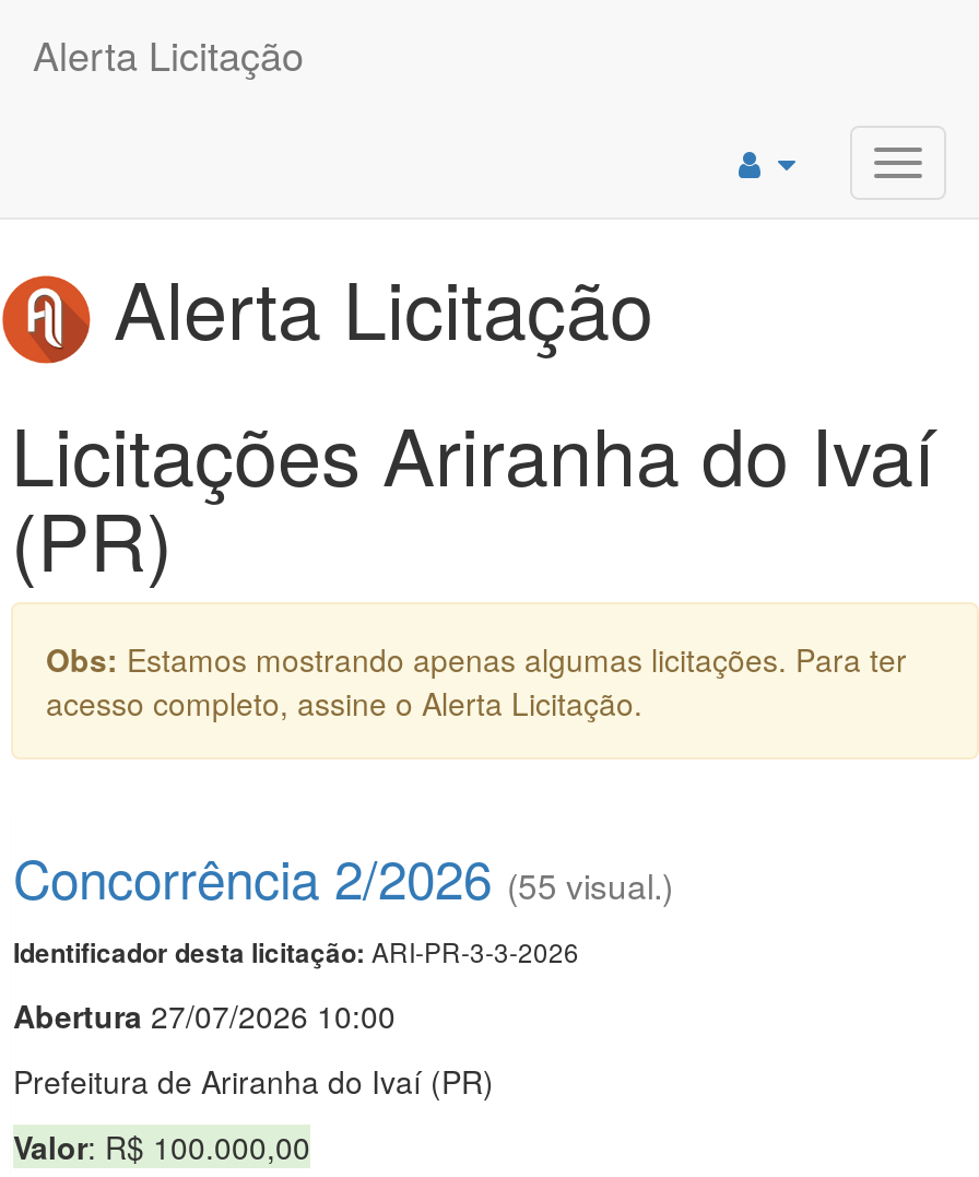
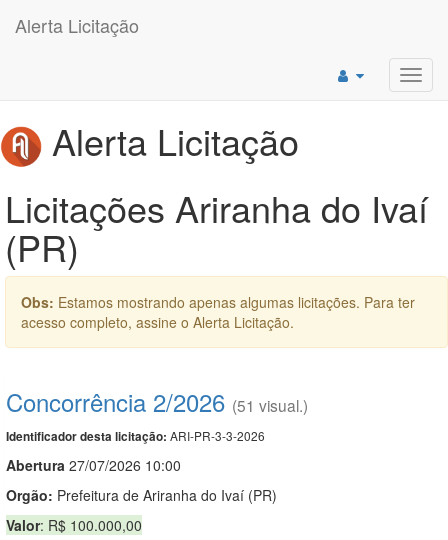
[13,837,673,914] Concorrência 2/2026 (55 visual.) -> [6,384,308,419] Concorrência 2/2026 (51 visual.)
[13,1058,494,1102] Prefeitura de Ariranha do Ivaí (PR) -> [6,485,277,505] Orgão: Prefeitura de Ariranha do Ivaí (PR)

